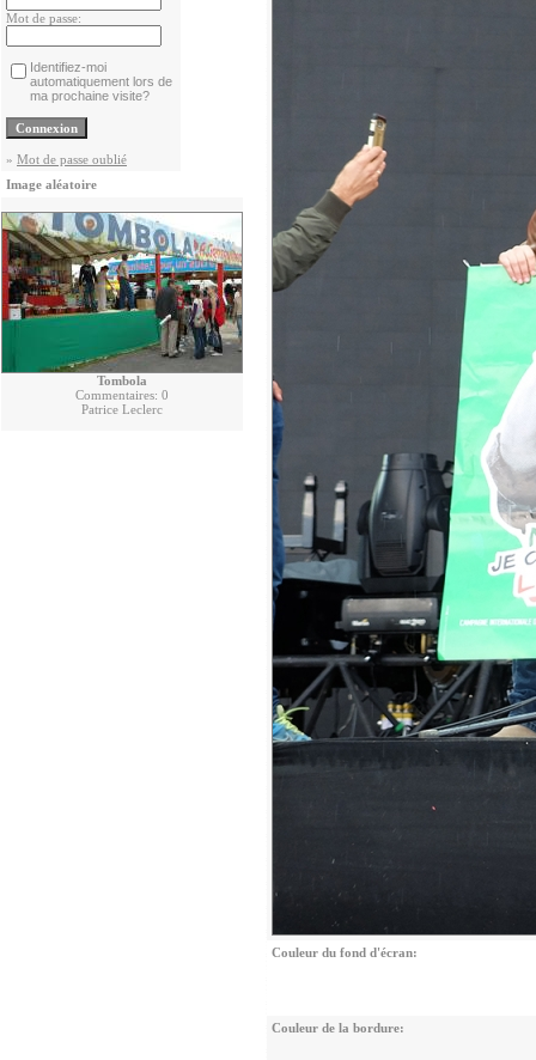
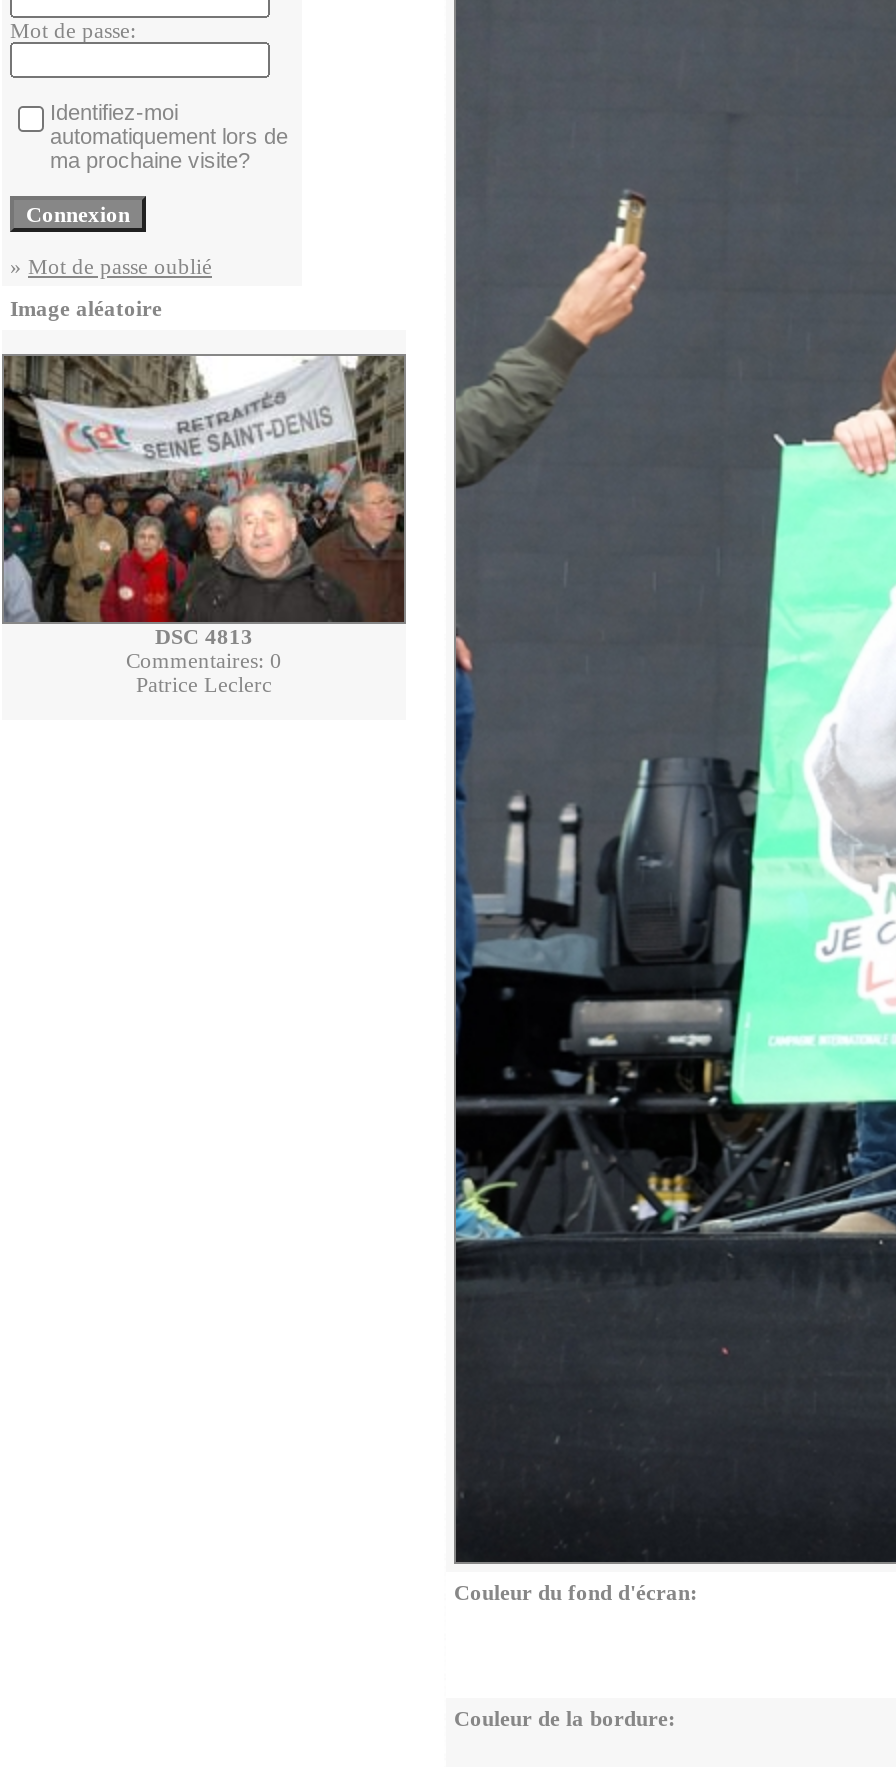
[4,212,243,388] [image] | Tombola -> [6,354,406,648] [image] | DSC 4813

